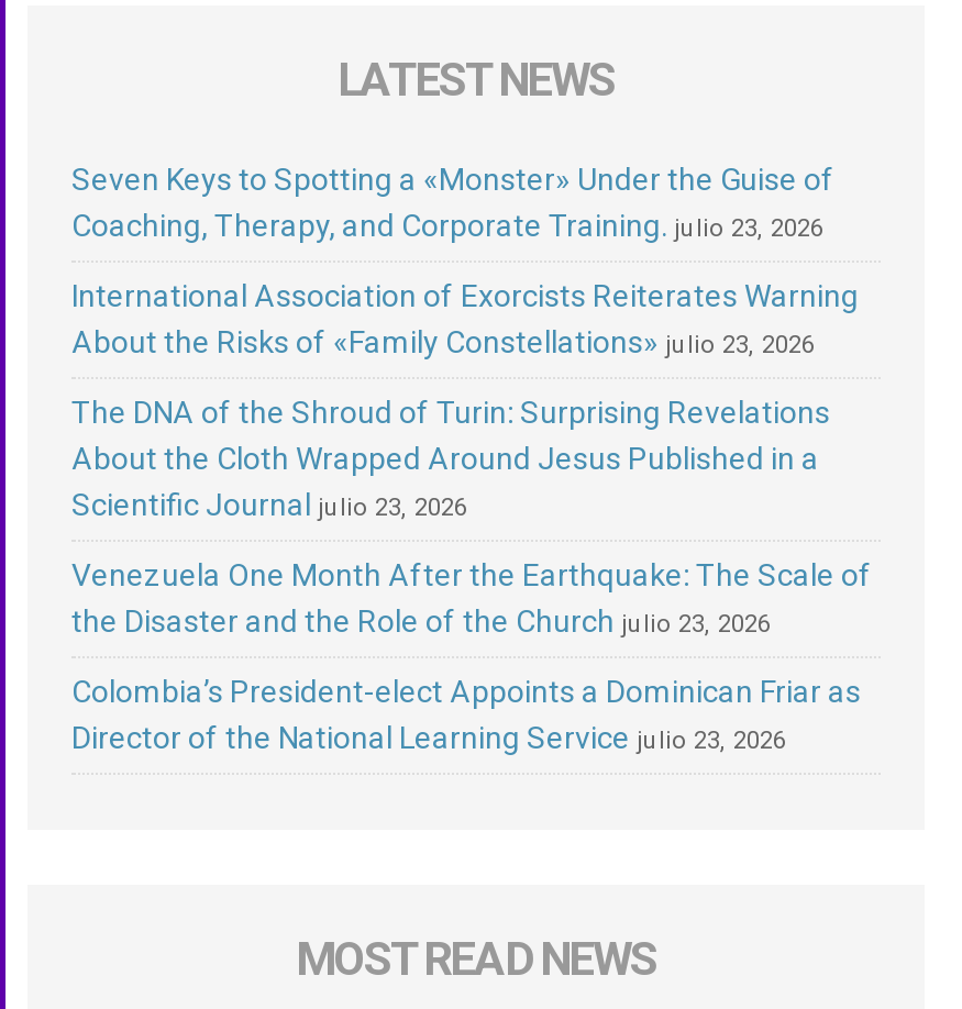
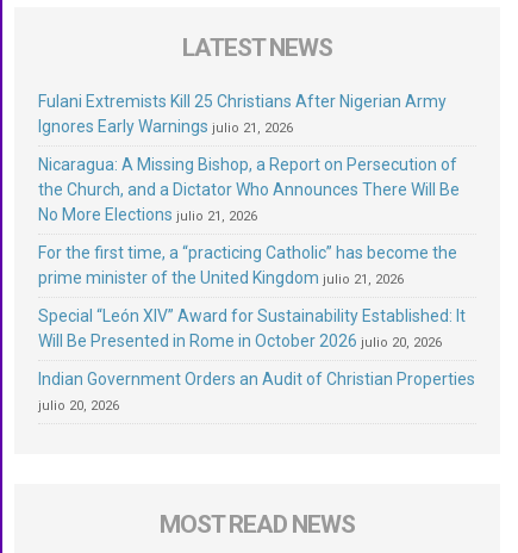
[71,161,872,754] Seven Keys to Spotting a «Monster» Under the Guise of | Coaching, Therapy, and Corporate Training. julio 23, 2026 | International Association of Exorcists Reiterates Warning | About the Risks of «Family Constellations» julio 23, 2026 | The DNA of the Shroud of Turin: Surprising Revelations | About the Cloth Wrapped Around Jesus Published in a | Scientific Journal julio 23, 2026 | Venezuela One Month After the Earthquake: The Scale of | the Disaster and the Role of the Church julio 23, 2026 | Colombia’s President-elect Appoints a Dominican Friar as | Director of the National Learning Service julio 23, 2026 -> [38,91,475,413] Fulani Extremists Kill 25 Christians After Nigerian Army | Ignores Early Warnings julio 21, 2026 | Nicaragua: A Missing Bishop, a Report on Persecution of | the Church, and a Dictator Who Announces There Will Be | No More Elections julio 21, 2026 | For the first time, a “practicing Catholic” has become the | prime minister of the United Kingdom julio 21, 2026 | Special “León XIV” Award for Sustainability Established: It | Will Be Presented in Rome in October 2026 julio 20, 2026 | Indian Government Orders an Audit of Christian Properties | julio 20, 2026

